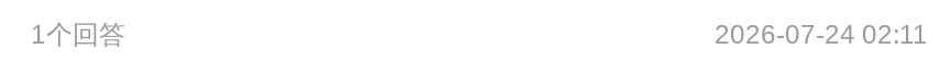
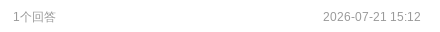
[715,20,928,50] 2026-07-24 02:11 -> [323,10,421,24] 2026-07-21 15:12

